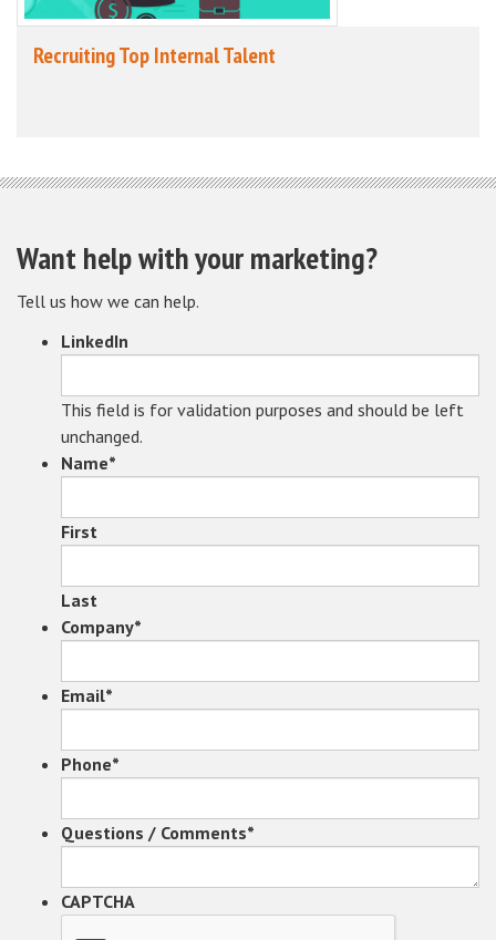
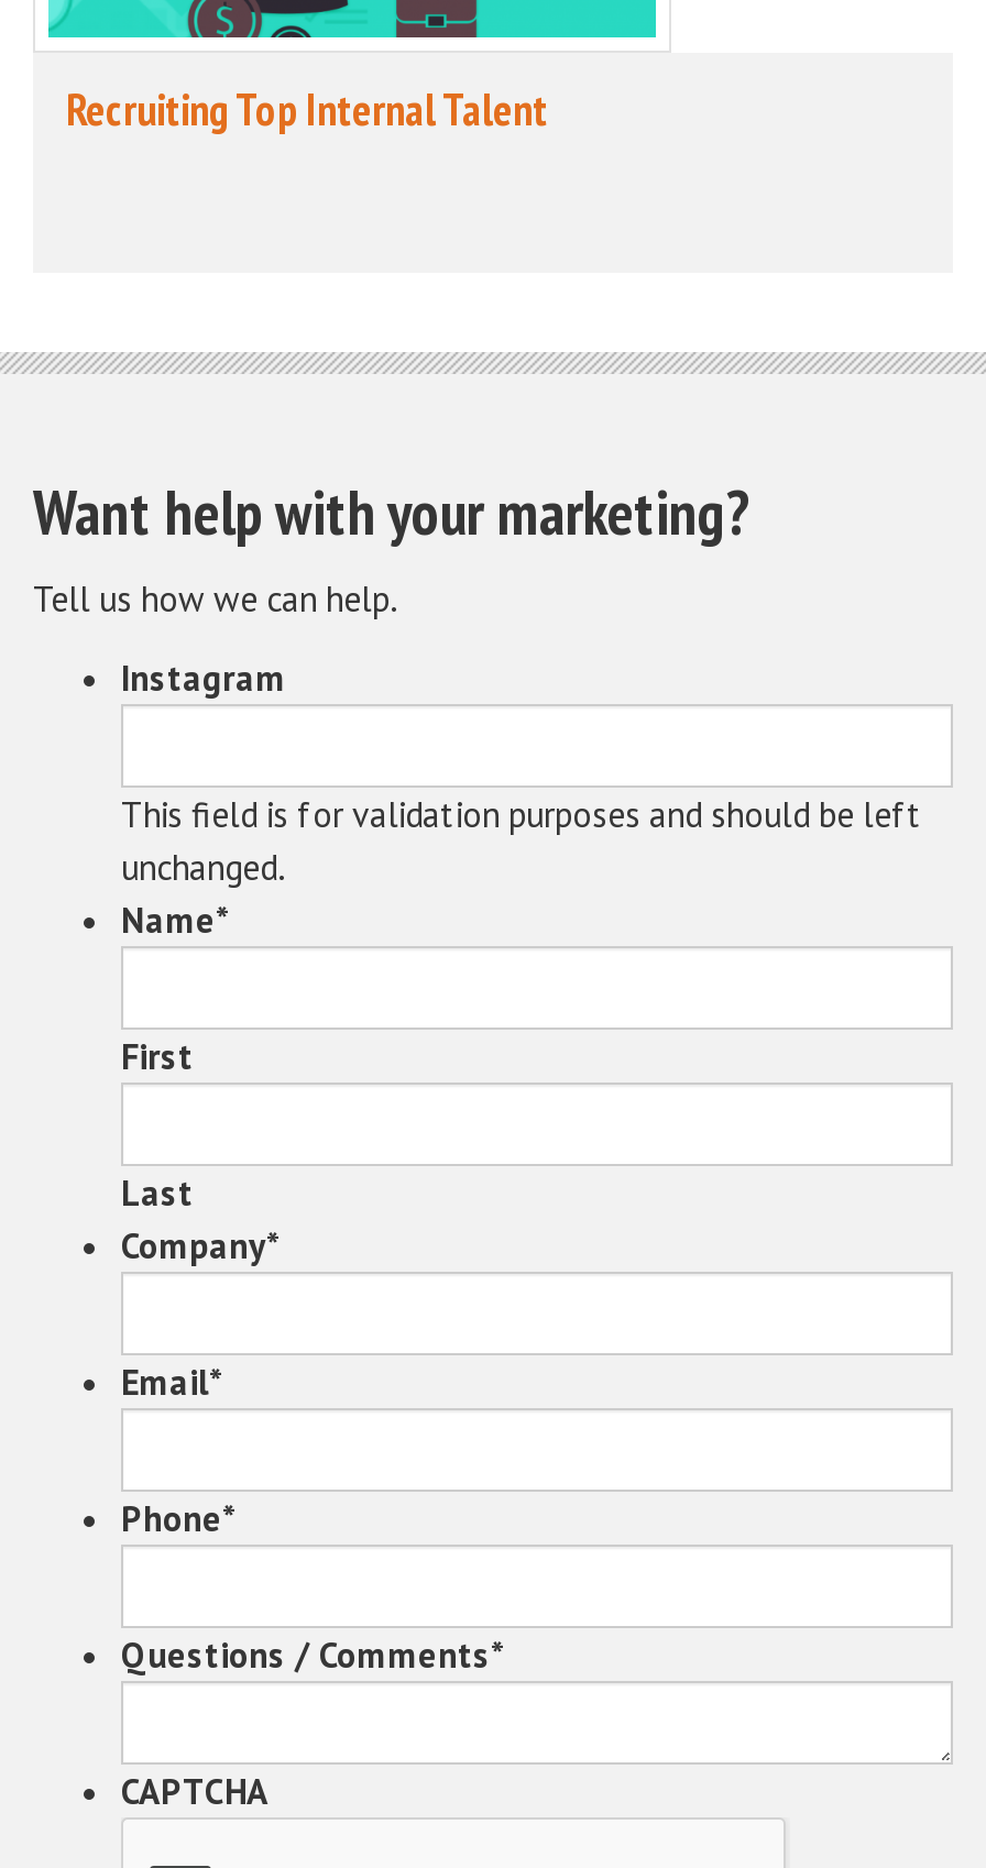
[61,330,128,352] LinkedIn -> [121,656,286,700] Instagram

